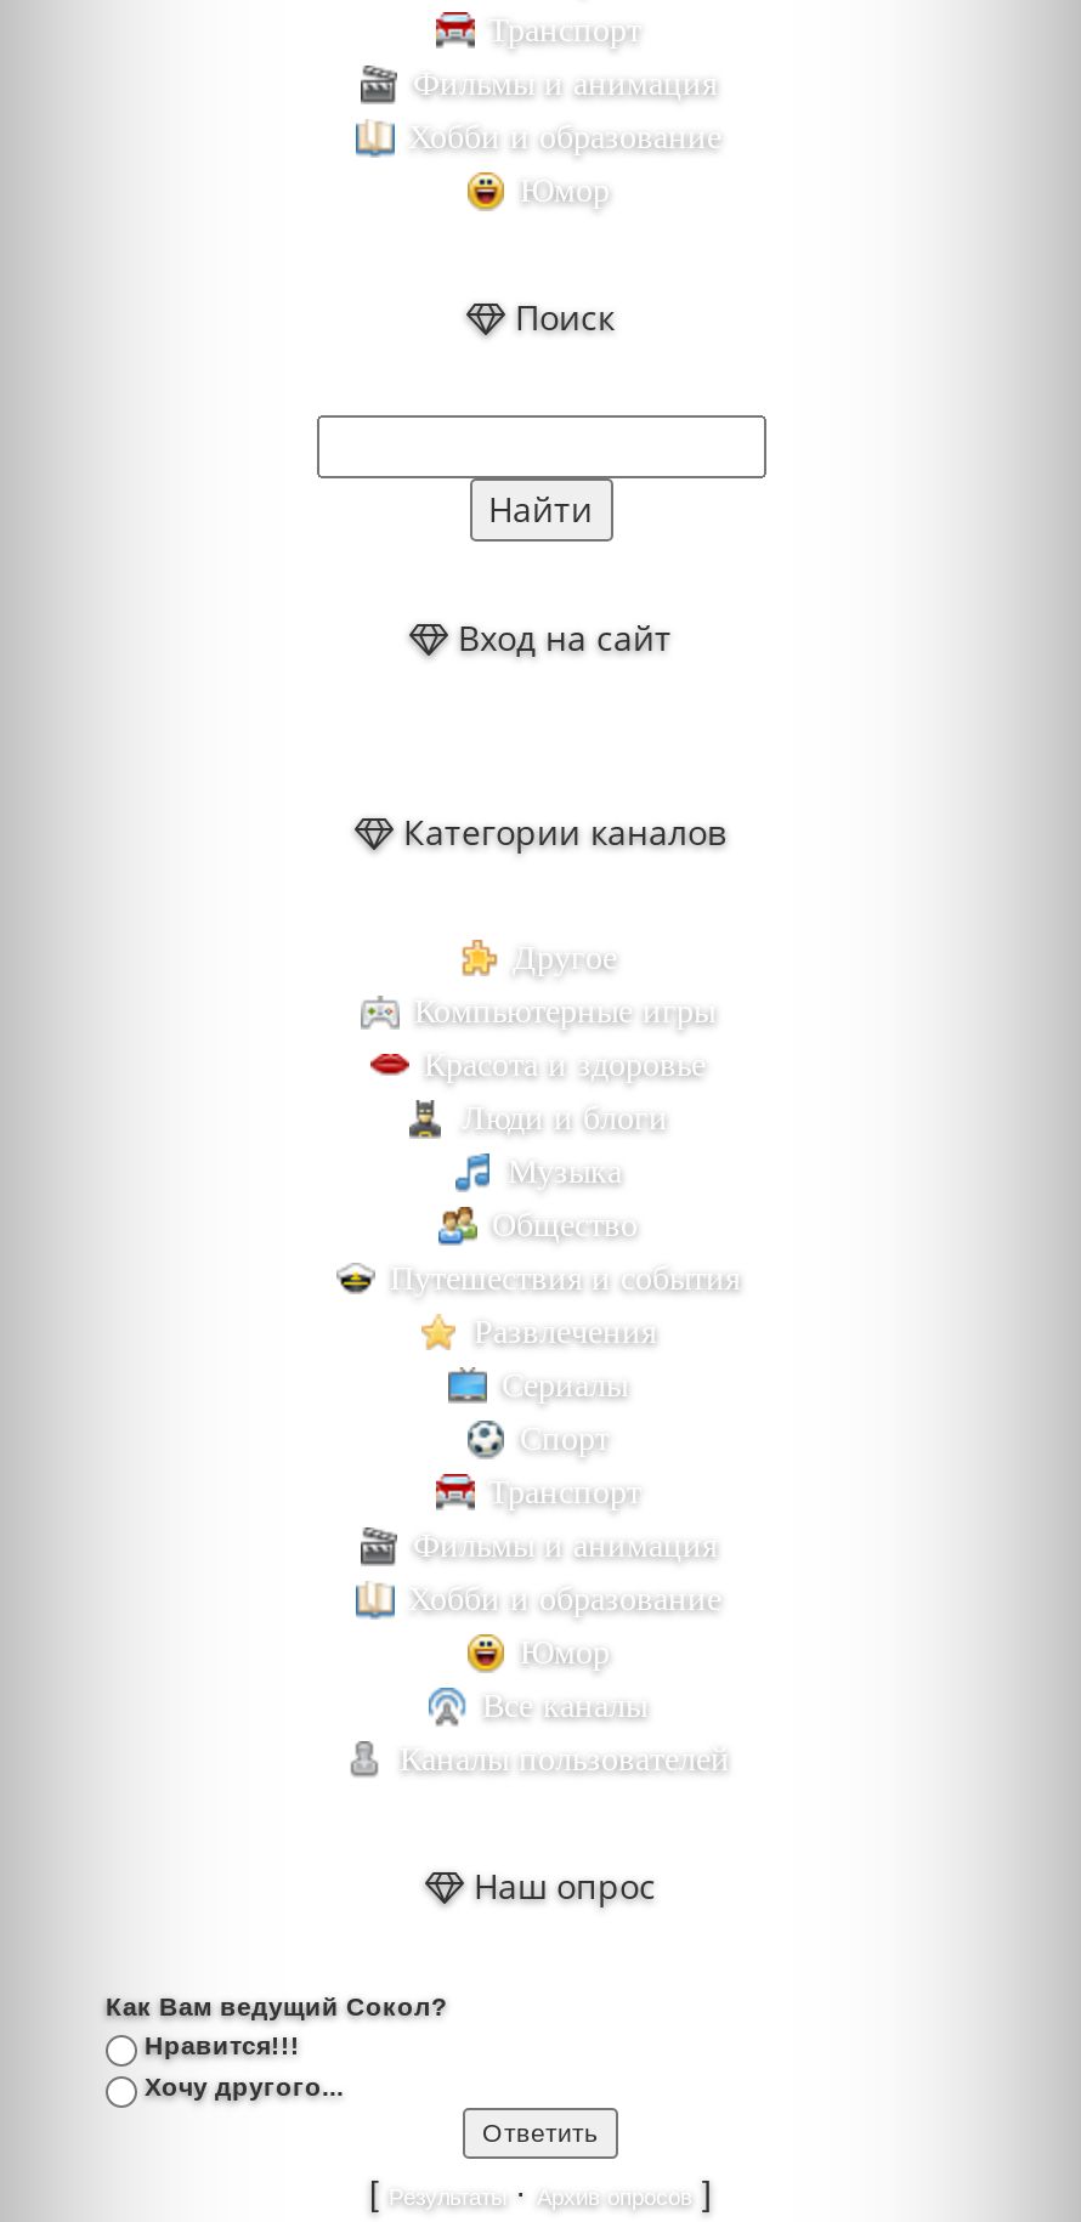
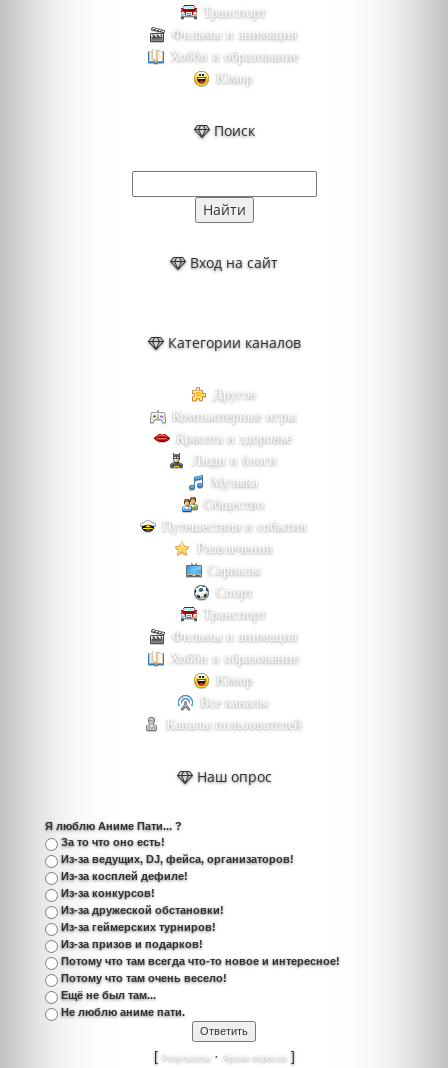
[106,1990,448,2099] Как Вам ведущий Сокол? | Нравится!!! | Хочу другого... -> [45,819,340,1017] Я люблю Аниме Пати... ? | За то что оно есть! | Из-за ведущих, DJ, фейса, организаторов! | Из-за косплей дефиле! | Из-за конкурсов! | Из-за дружеской обстановки! | Из-за геймерских турниров! | Из-за призов и подарков! | Потому что там всегда что-то новое и интересное! | Потому что там очень весело! | Ещё не был там... | Не люблю аниме пати.

